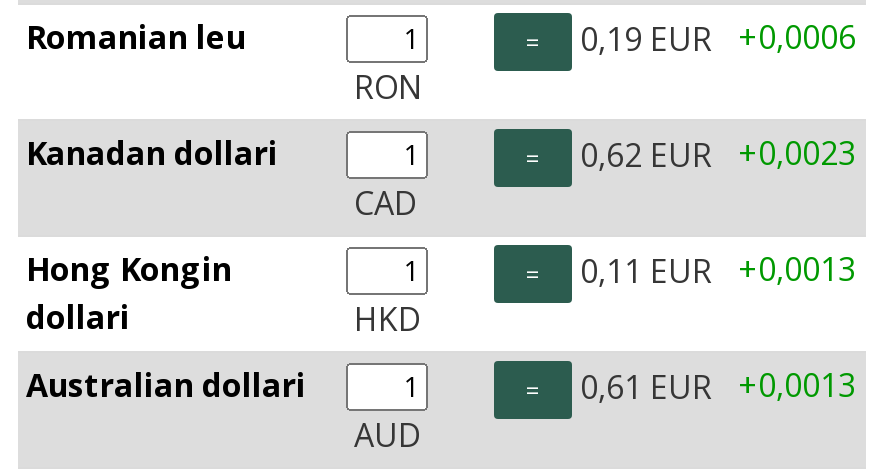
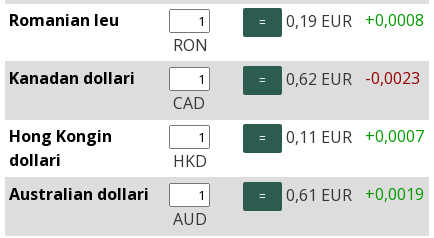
[572,15,856,61] 0,19 EUR +0,0006 -> [282,9,424,32] 0,19 EUR +0,0008
[572,131,856,177] 0,62 EUR +0,0023 -> [282,67,420,90] 0,62 EUR -0,0023
[572,247,856,293] 0,11 EUR +0,0013 -> [282,125,424,148] 0,11 EUR +0,0007
[572,363,856,409] 0,61 EUR +0,0013 -> [282,183,424,206] 0,61 EUR +0,0019

